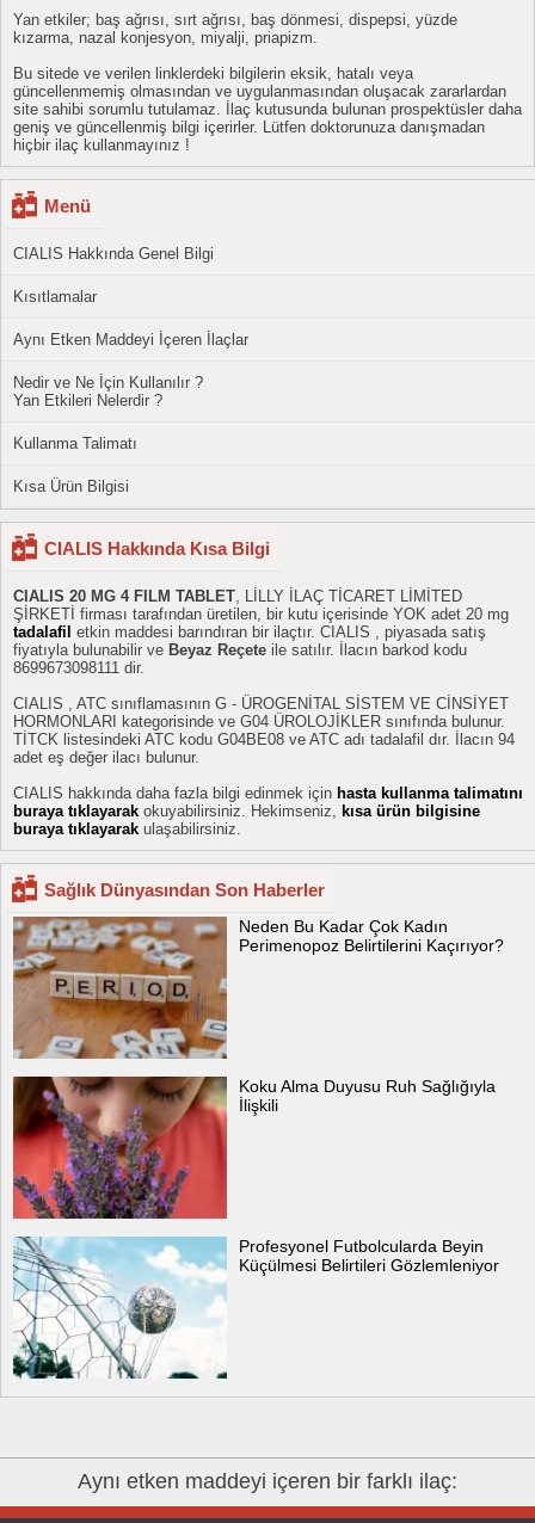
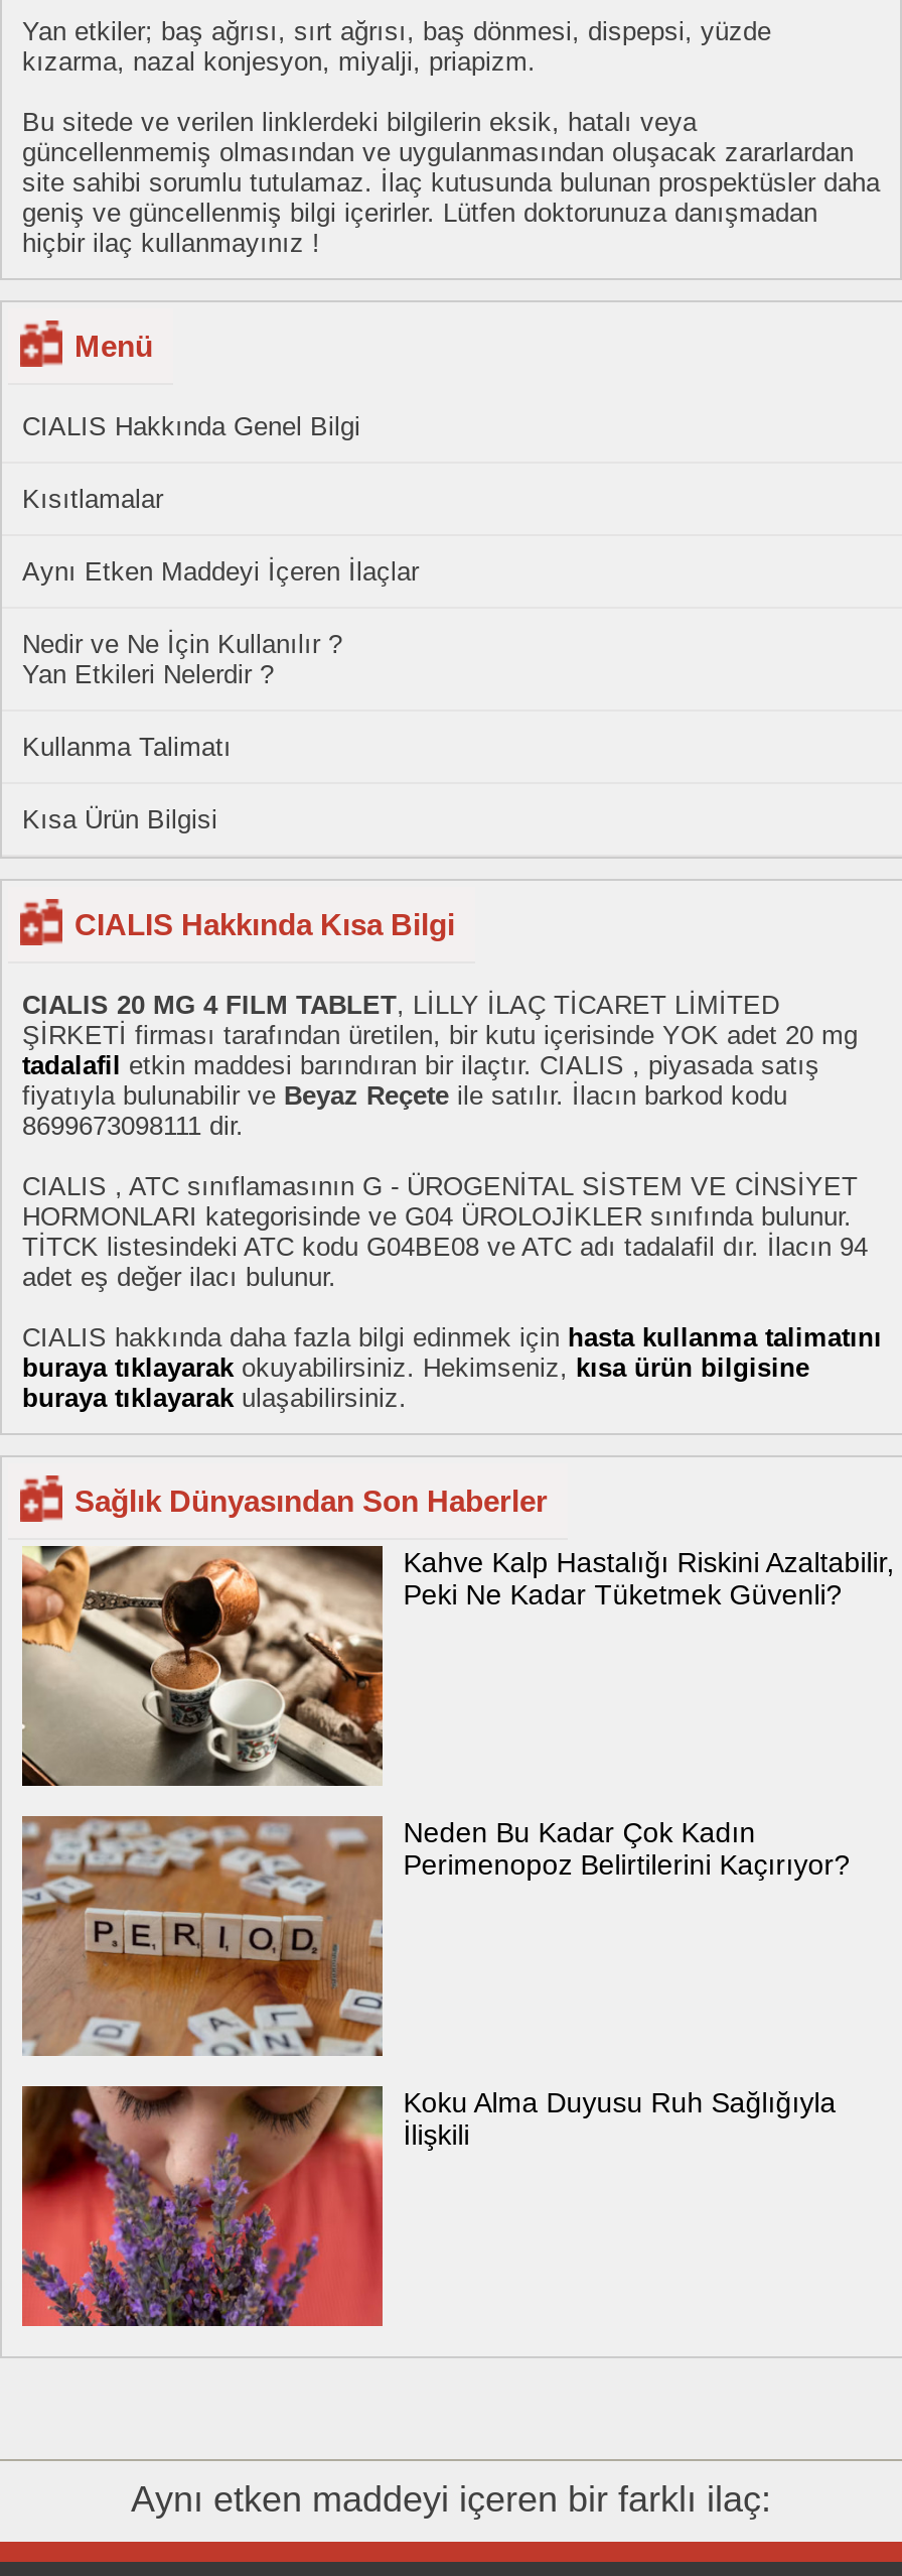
none -> [20,1544,894,1788] [image] | Kahve Kalp Hastalığı Riskini Azaltabilir, | Peki Ne Kadar Tüketmek Güvenli?
moved [11,915,504,1115] -> [18,1814,850,2151]: [image] | Neden Bu Kadar Çok Kadın | Perimenopoz Belirtilerini Kaçırıyor? | Koku Alma Duyusu Ruh Sağlığıyla | İlişkili
moved [12,1074,229,1221] -> [20,2082,387,2330]: [image]
[12,1235,499,1380] [image] | Profesyonel Futbolcularda Beyin | Küçülmesi Belirtileri Gözlemleniyor -> none

